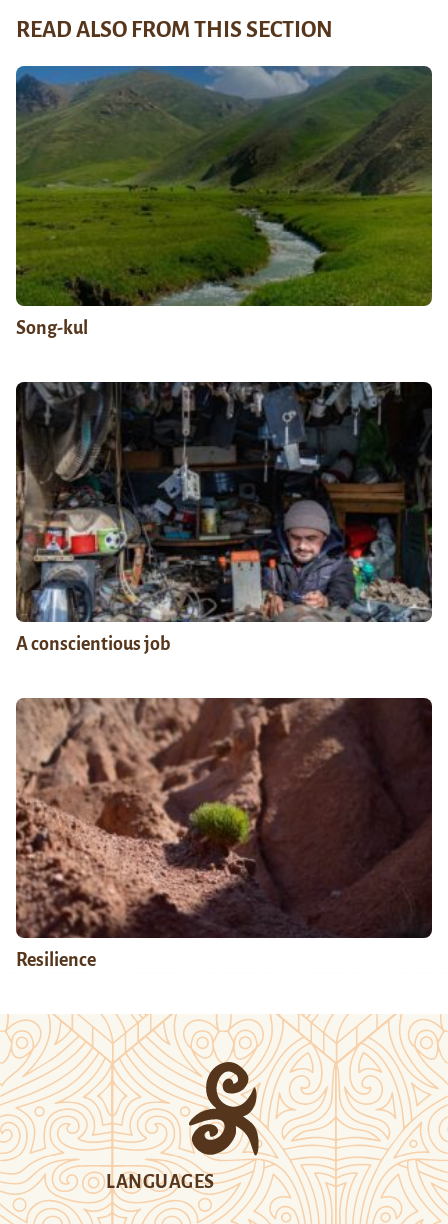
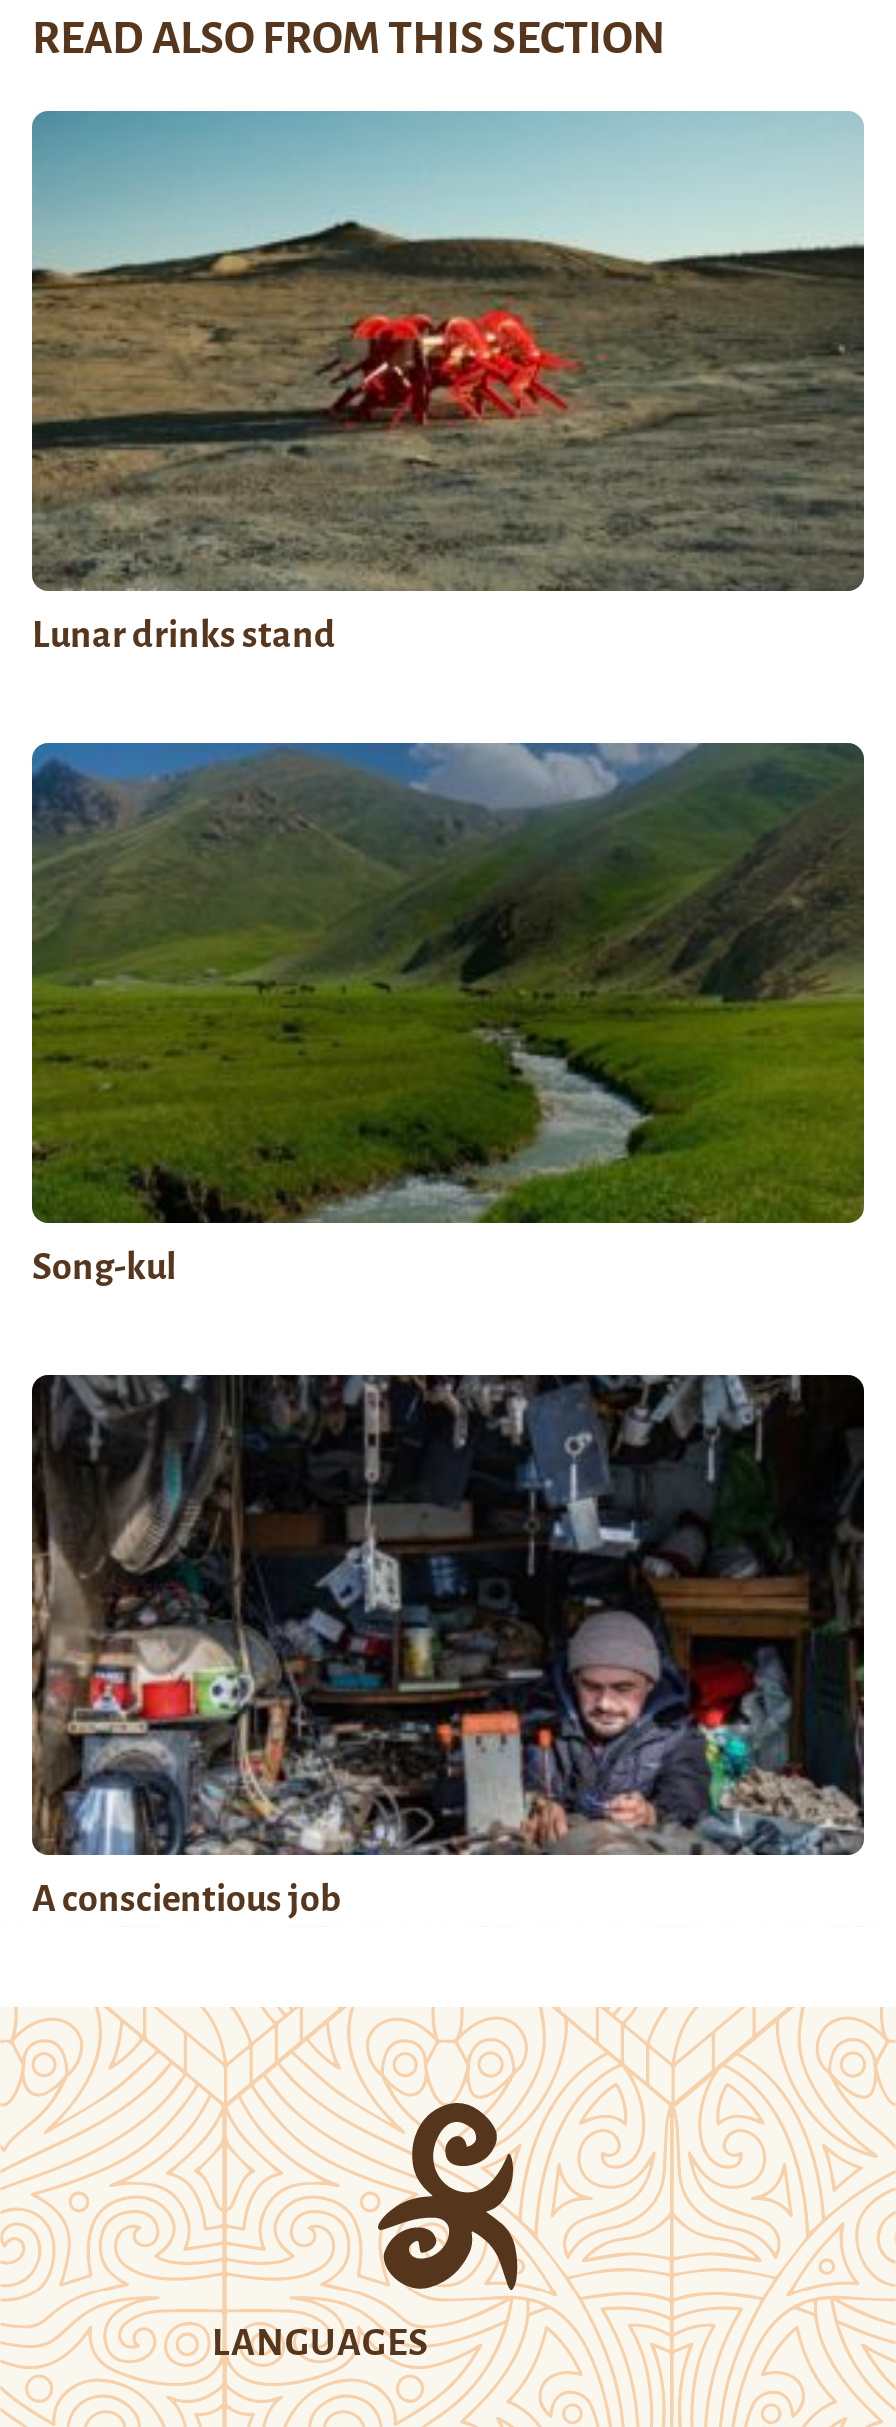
none -> [30,111,864,655] [image] | Lunar drinks stand
moved [14,65,433,654] -> [28,741,866,1919]: [image] | Song-kul | A conscientious job
[15,697,432,970] [image] | Resilience -> none

